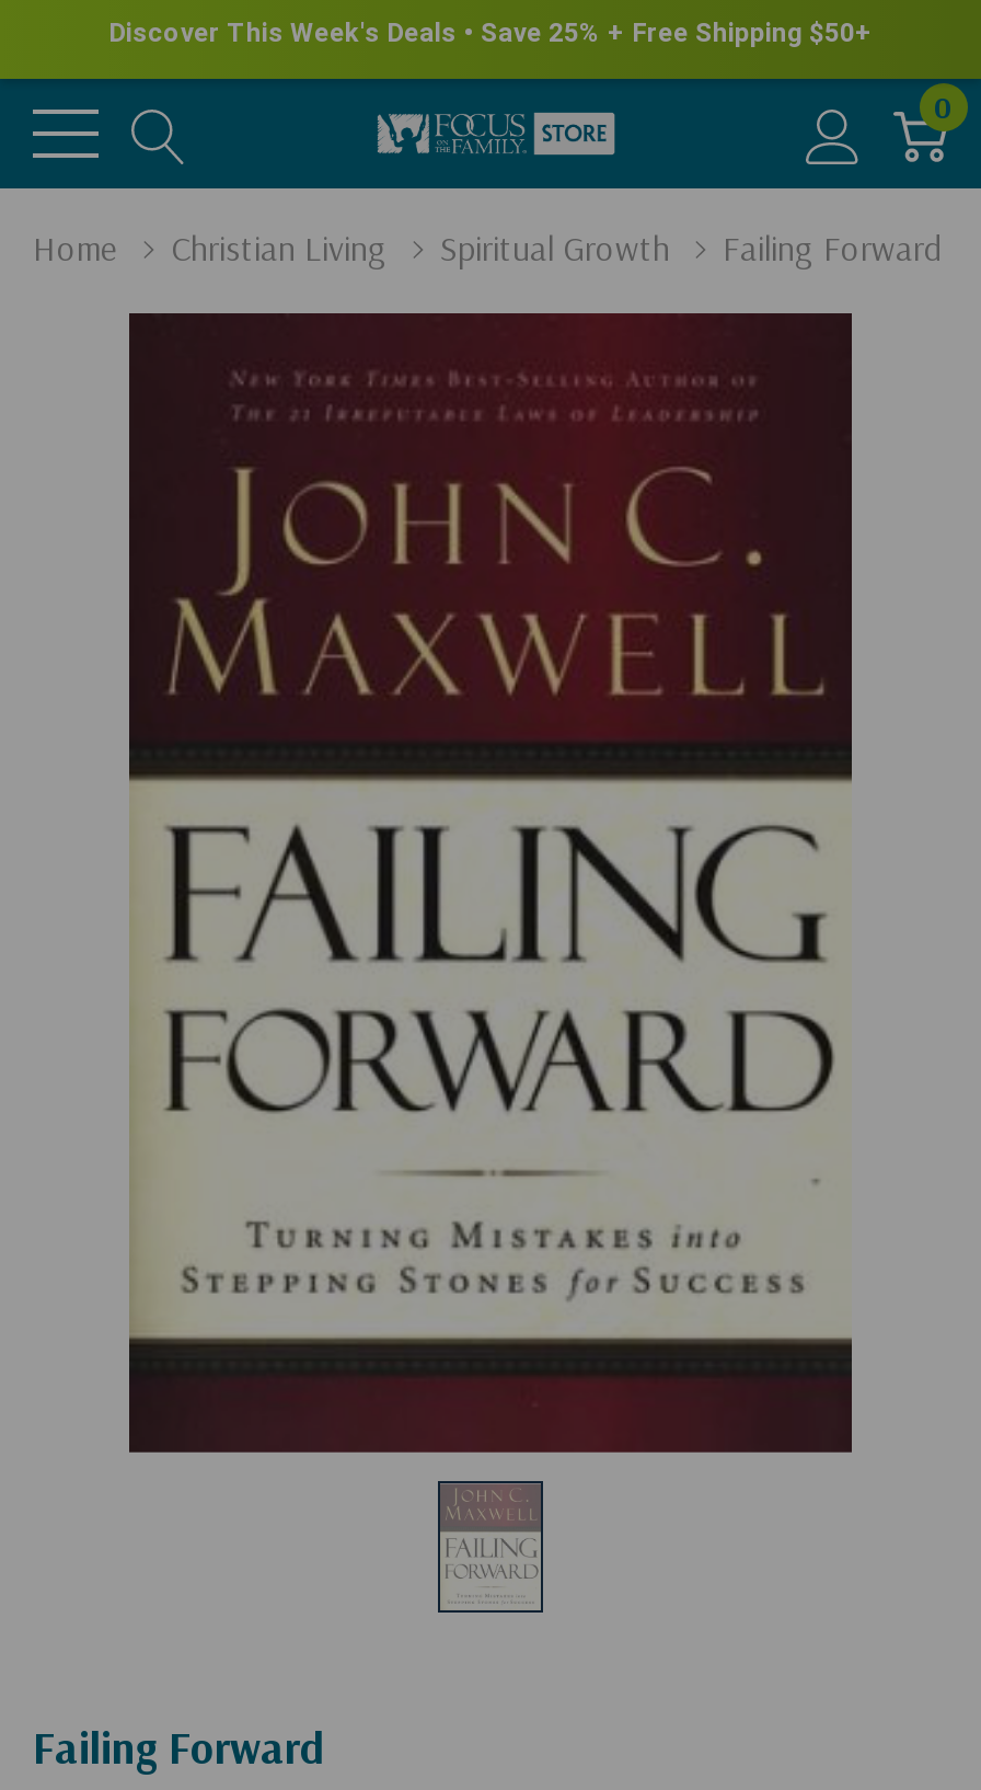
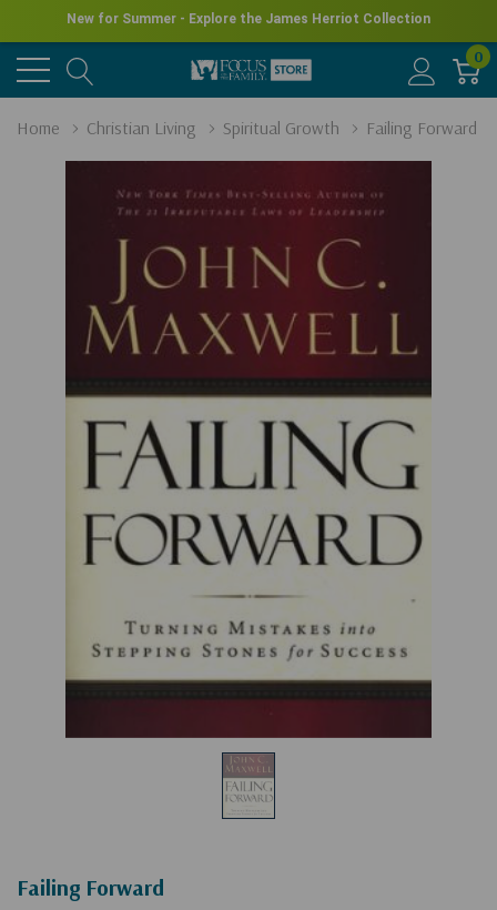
[108,18,873,48] Discover This Week's Deals • Save 25% + Free Shipping $50+ -> [67,11,430,27] New for Summer - Explore the James Herriot Collection

